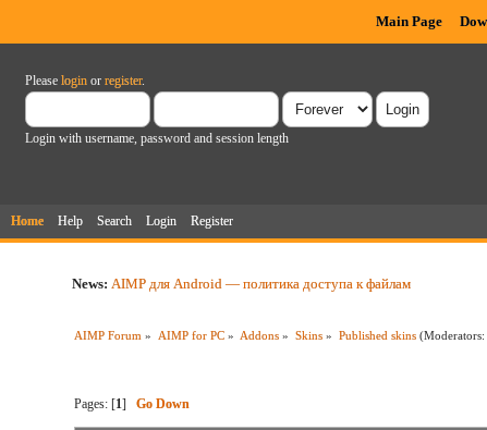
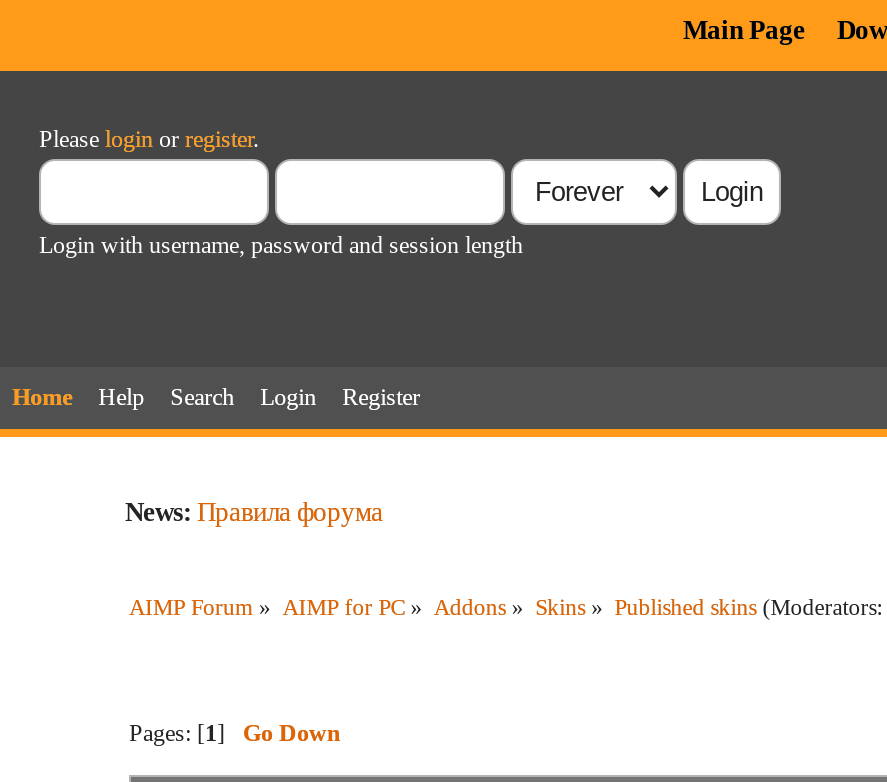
[72,275,411,292] News: AIMP для Android — политика доступа к файлам -> [125,497,383,527] News: Правила форума

